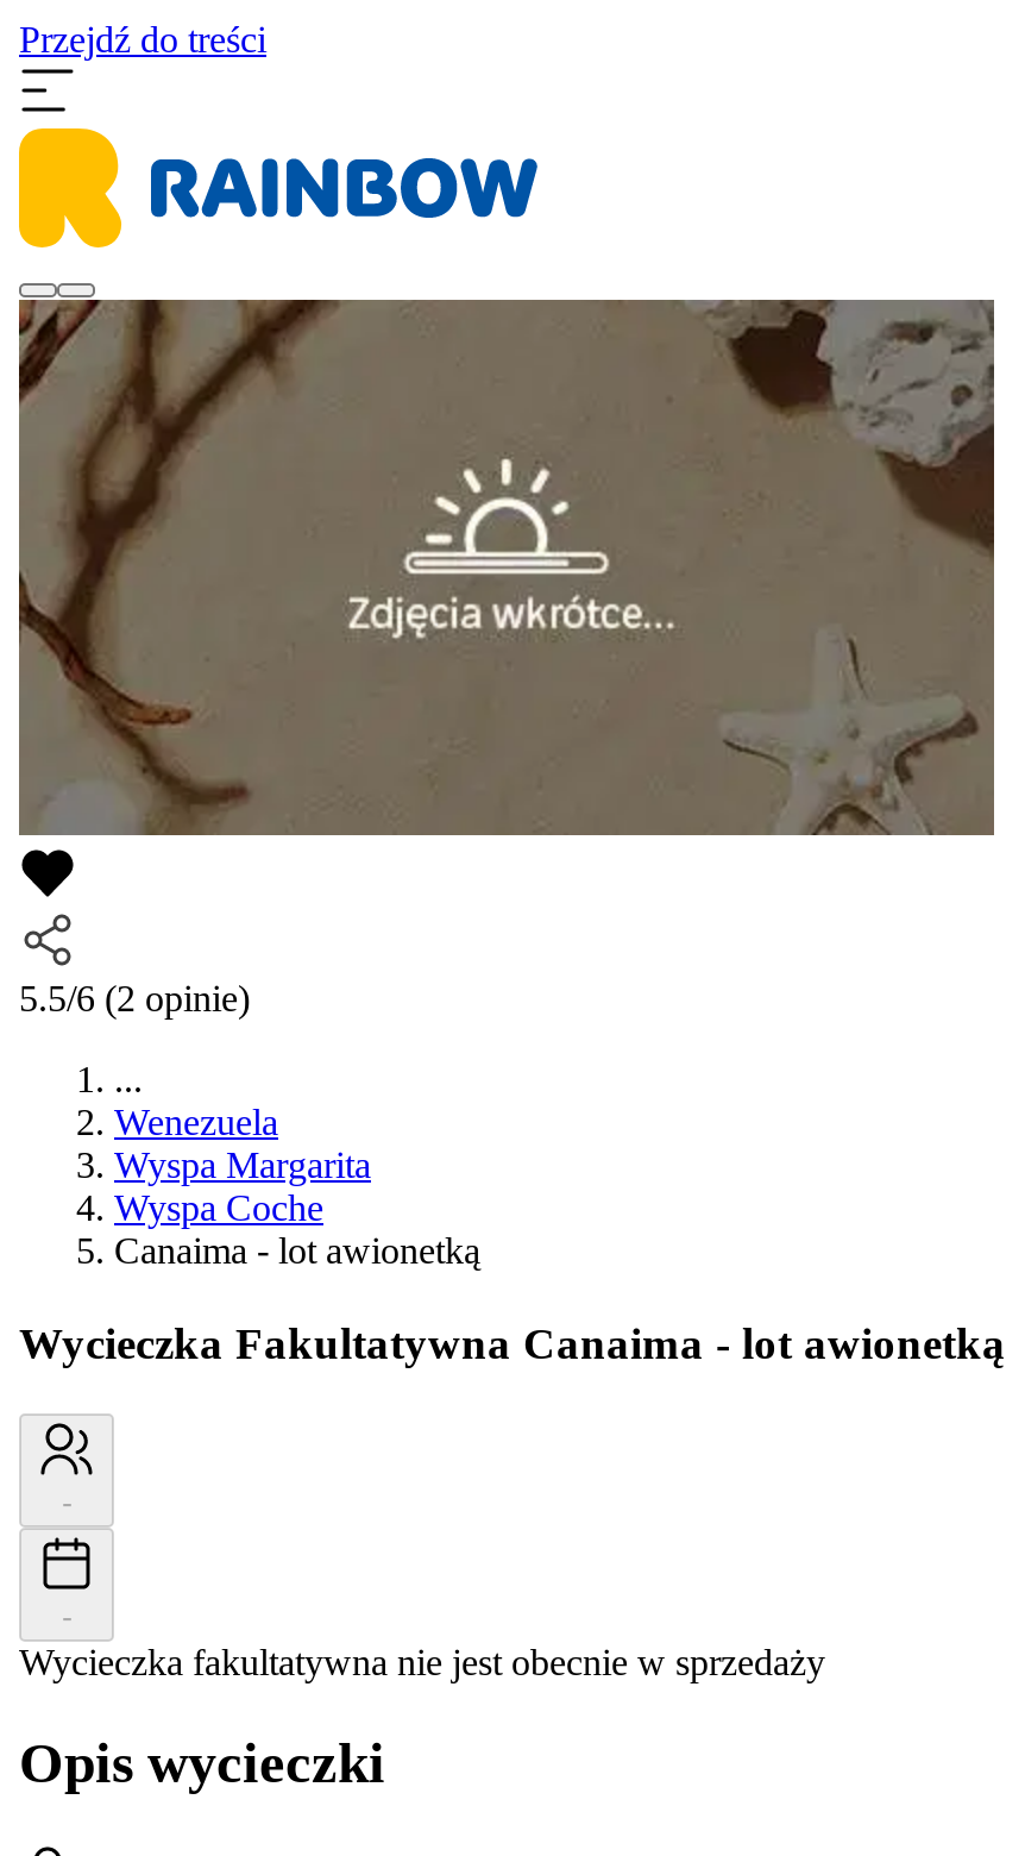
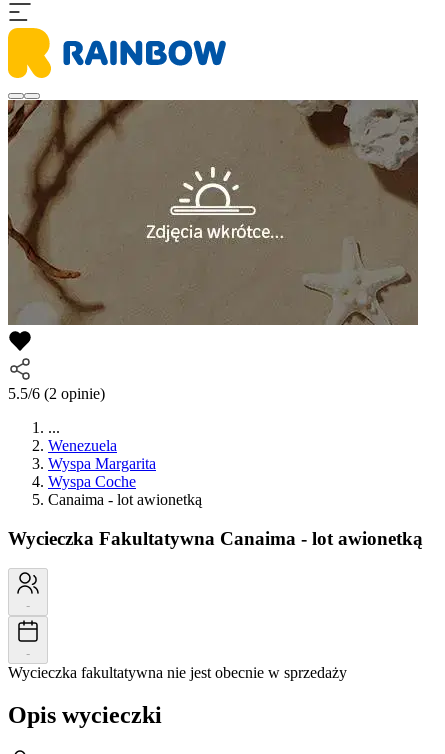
[19,19,266,59] Przejdź do treści -> none

